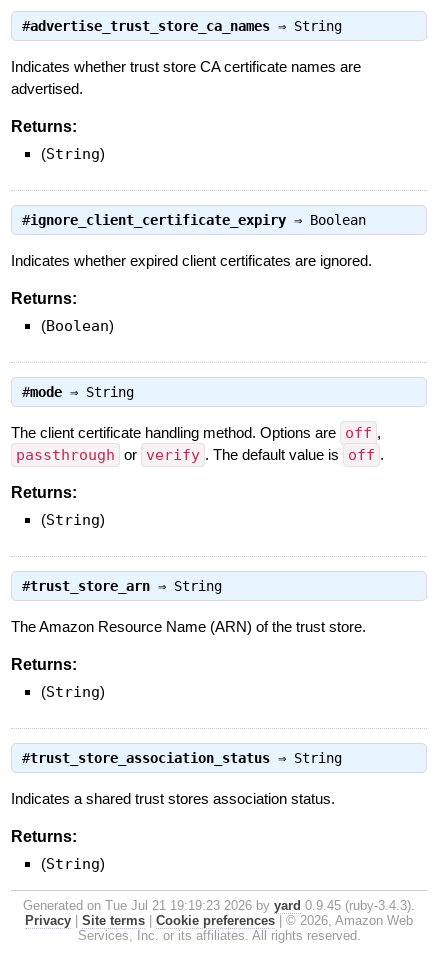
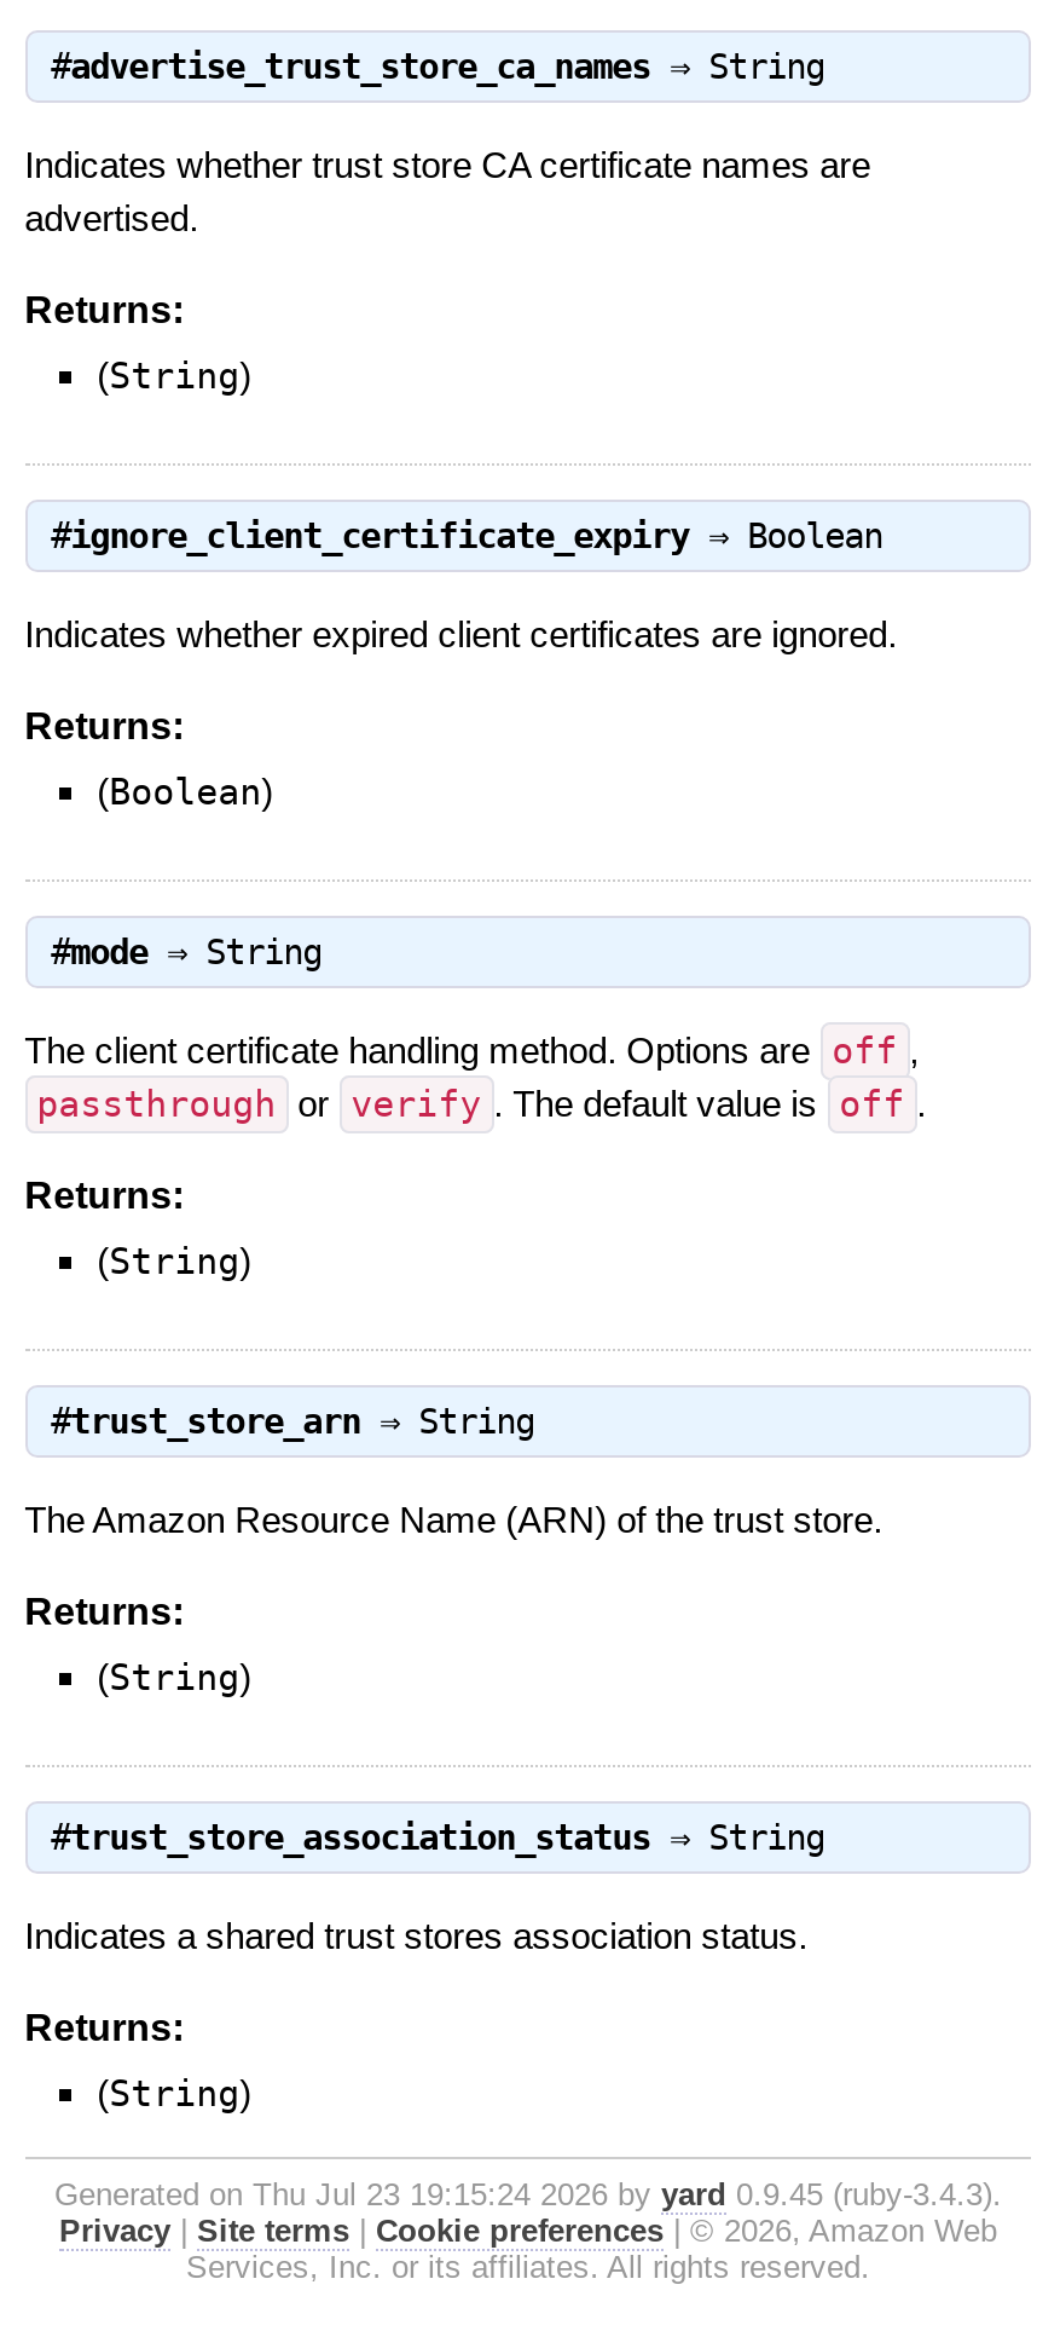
[23,898,415,913] Generated on Tue Jul 21 19:19:23 2026 by yard 0.9.45 (ruby-3.4.3). -> [54,2176,1002,2212] Generated on Thu Jul 23 19:15:24 2026 by yard 0.9.45 (ruby-3.4.3).

